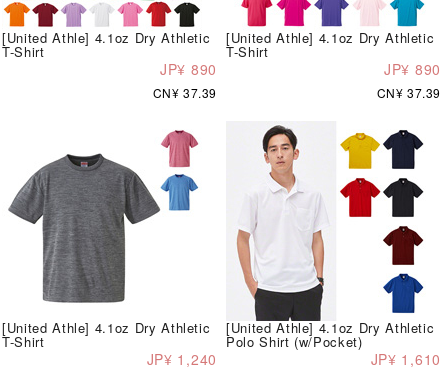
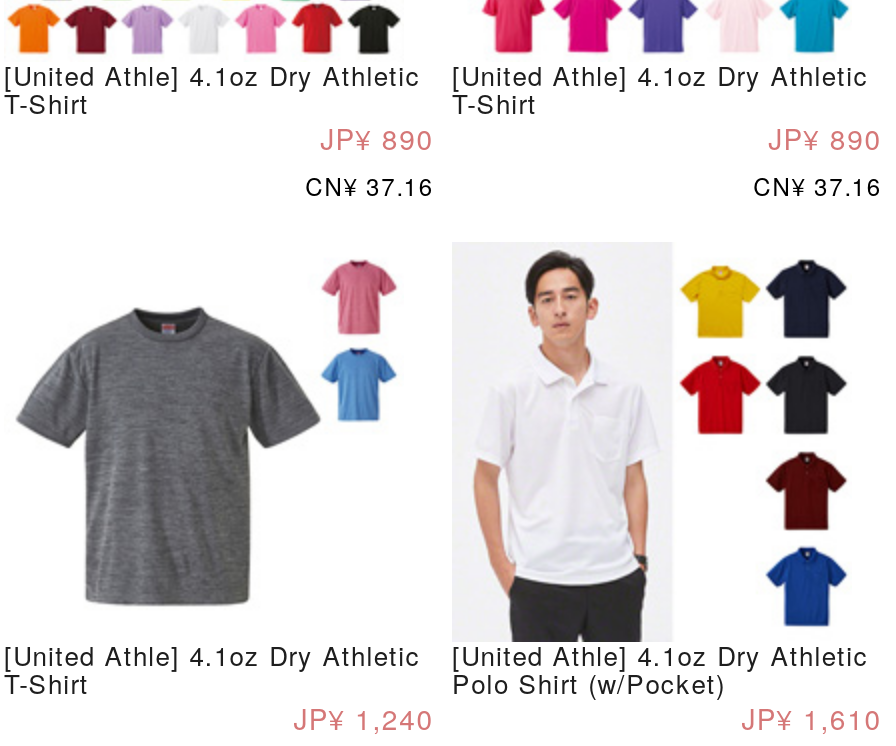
[153,84,217,101] CN¥ 37.39 -> [305,169,434,203] CN¥ 37.16
[377,84,441,101] CN¥ 37.39 -> [753,169,882,203] CN¥ 37.16

